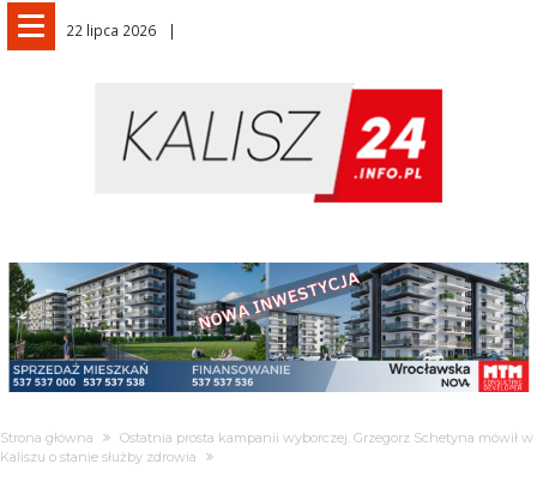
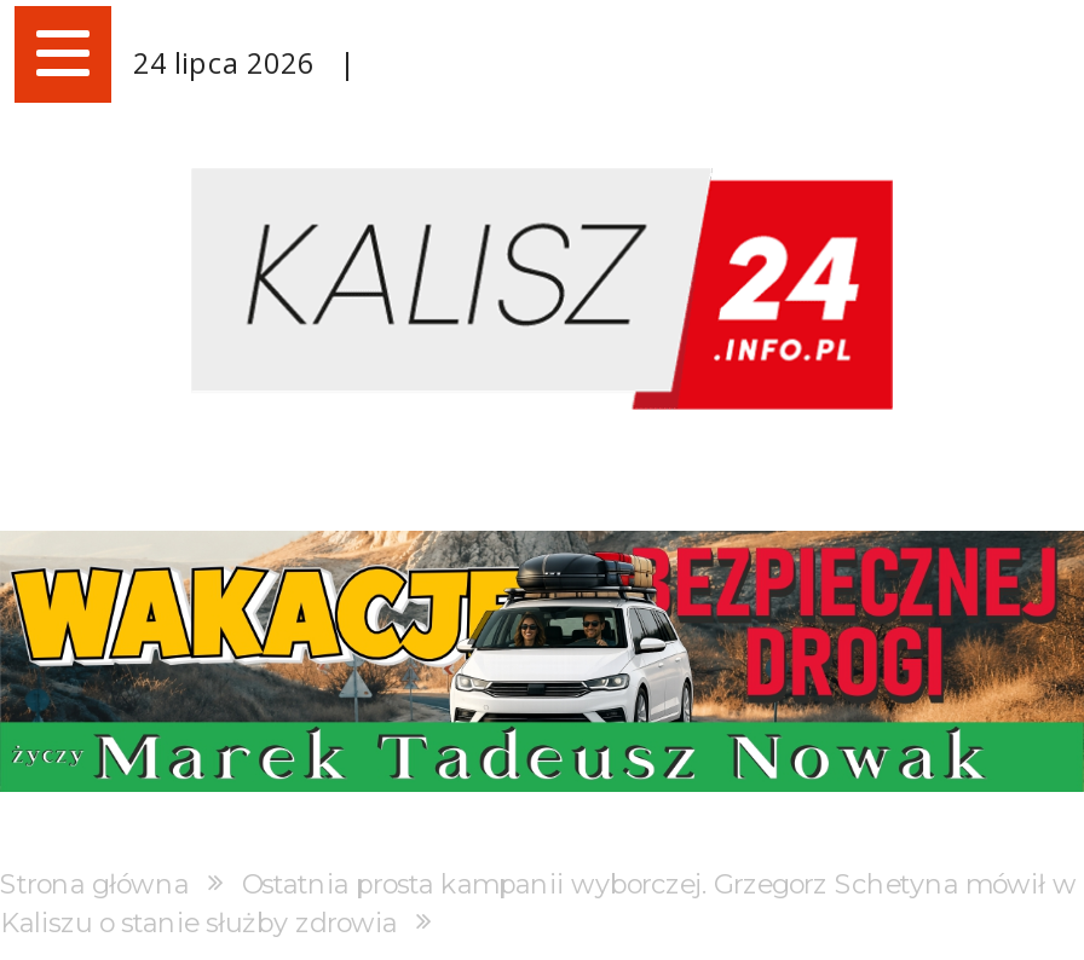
[66,20,156,40] 22 lipca 2026 -> [133,42,315,81] 24 lipca 2026
[4,261,533,393] [image] -> [7,528,1077,794] [image]

